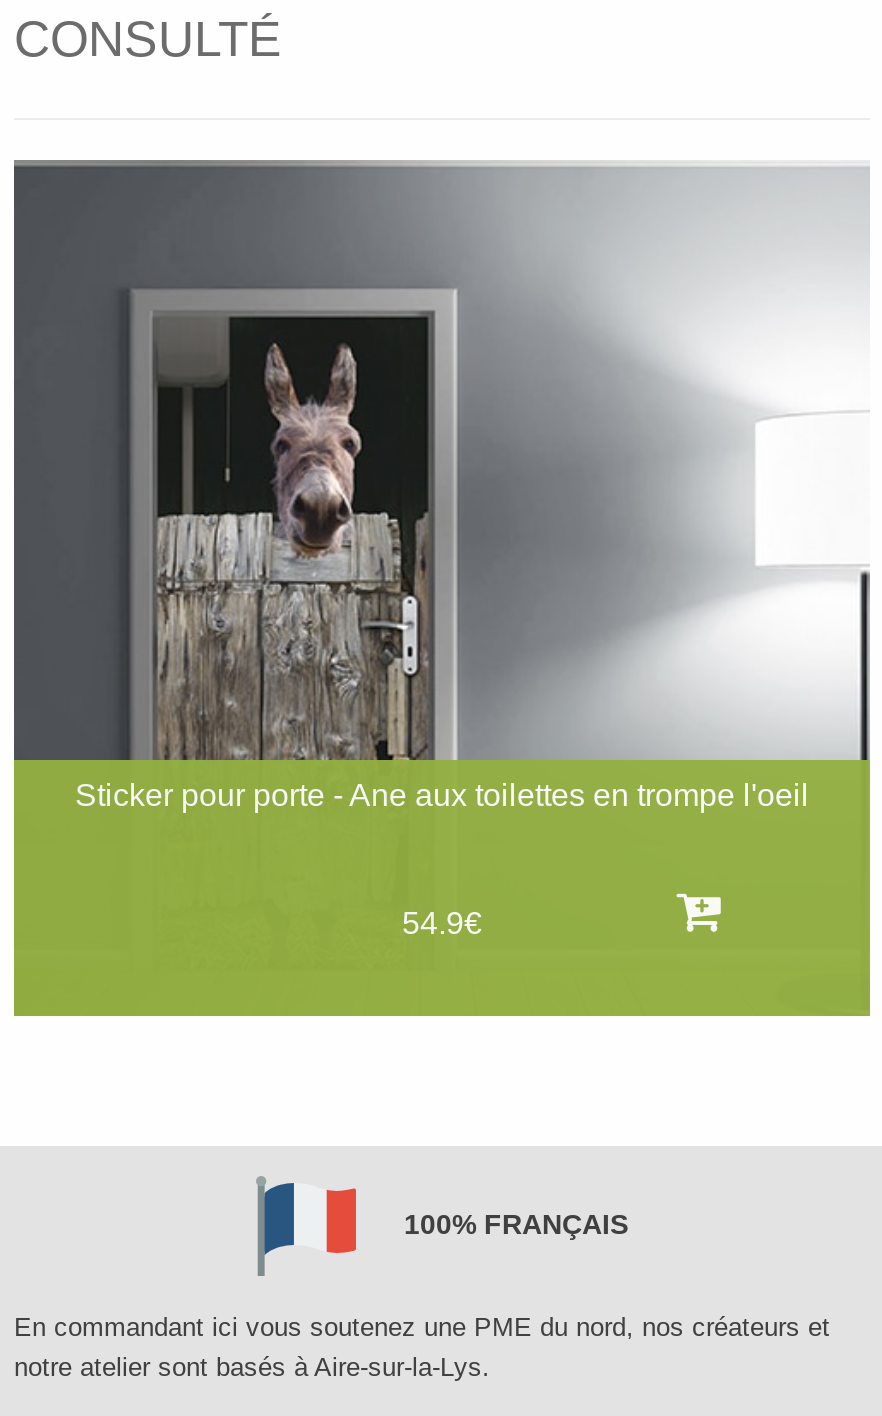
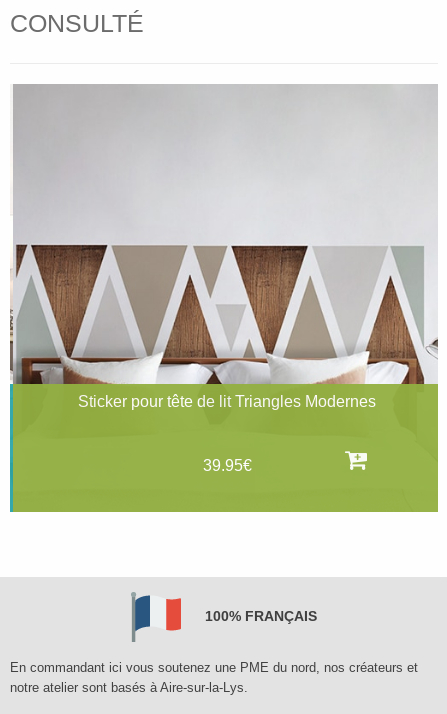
[12,160,870,1016] [image] | Sticker pour porte - Ane aux toilettes en trompe l'oeil -> [9,85,438,513] [image] | Sticker pour tête de lit Triangles Modernes
[402,906,482,940] 54.9€ -> [199,457,248,474] 39.95€

